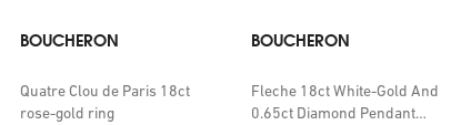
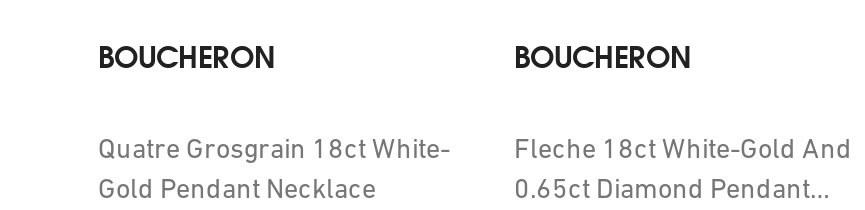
[20,82,190,122] Quatre Clou de Paris 18ct | rose-gold ring -> [98,132,450,204] Quatre Grosgrain 18ct White- | Gold Pendant Necklace

